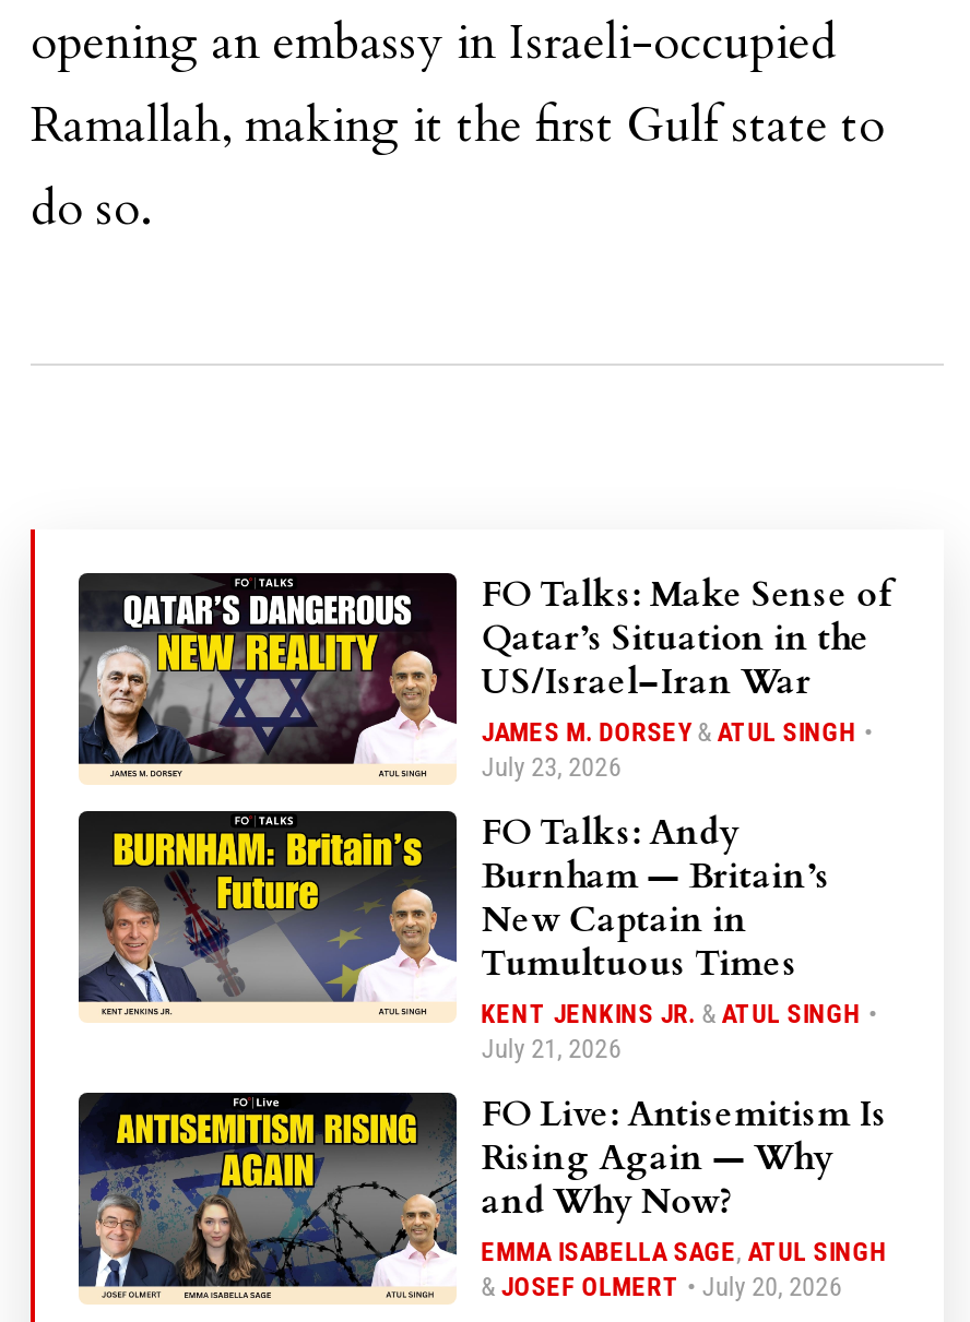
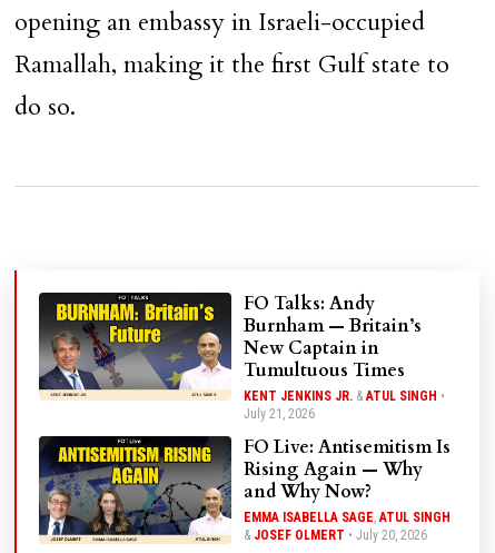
[79,571,892,783] [image] | FO Talks: Make Sense of | Qatar’s Situation in the | US/Israel–Iran War | JAMES M. DORSEY & ATUL SINGH • | July 23, 2026 -> none

